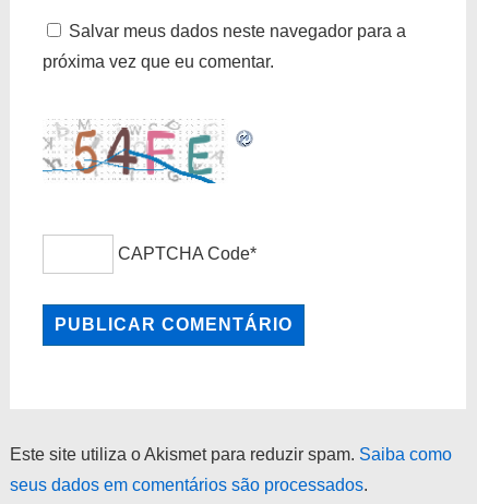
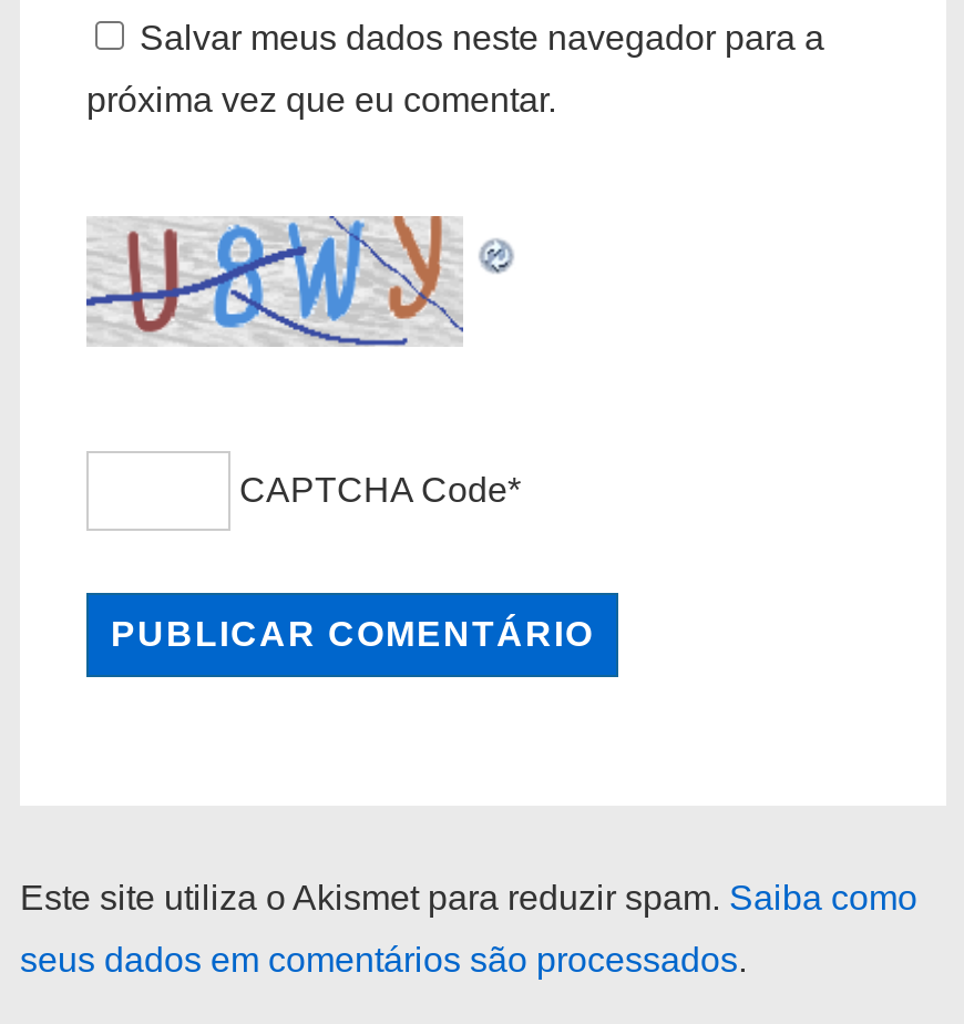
[44,119,227,184] [image] -> [84,214,465,347] [image]

